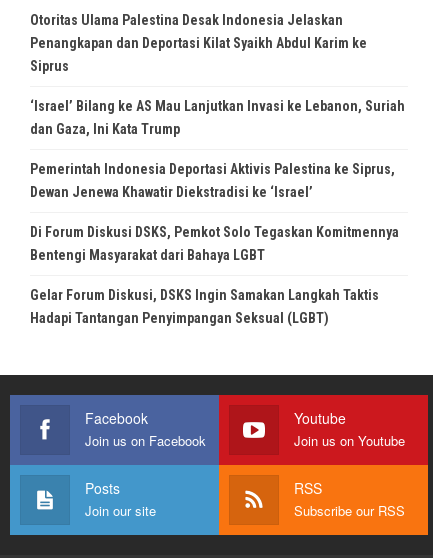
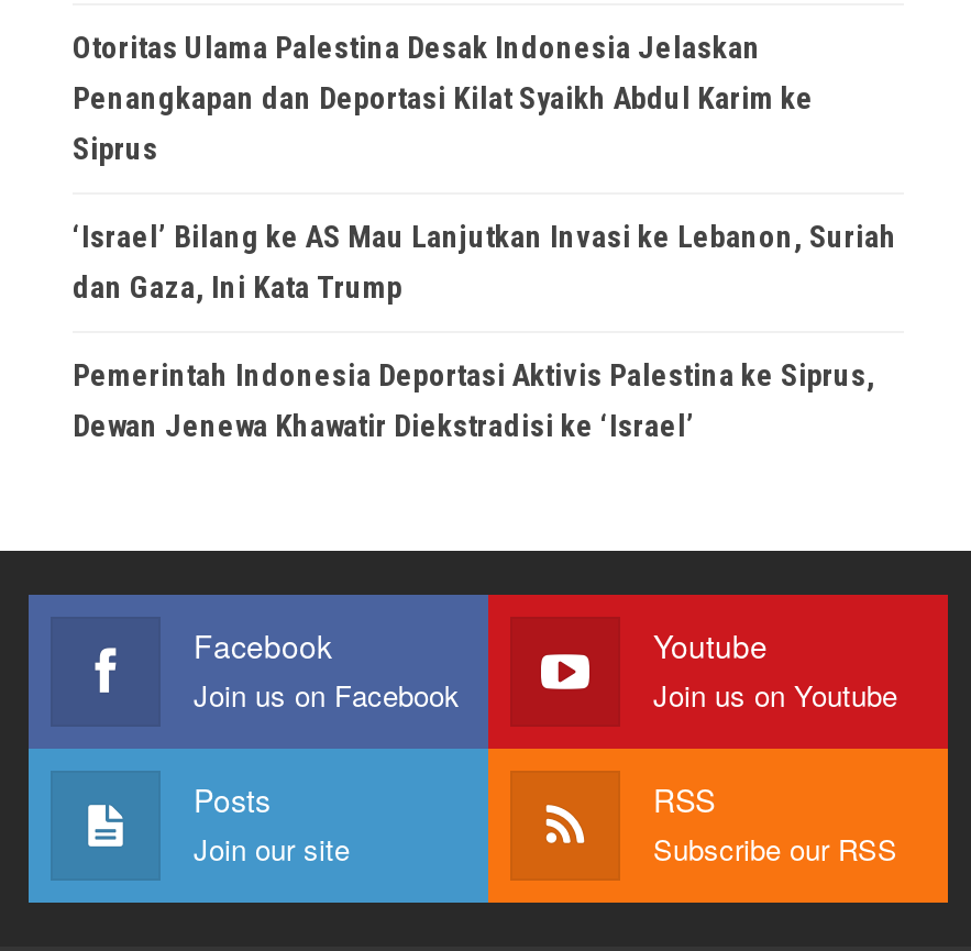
[30,224,399,326] Di Forum Diskusi DSKS, Pemkot Solo Tegaskan Komitmennya | Bentengi Masyarakat dari Bahaya LGBT | Gelar Forum Diskusi, DSKS Ingin Samakan Langkah Taktis | Hadapi Tantangan Penyimpangan Seksual (LGBT) -> none

